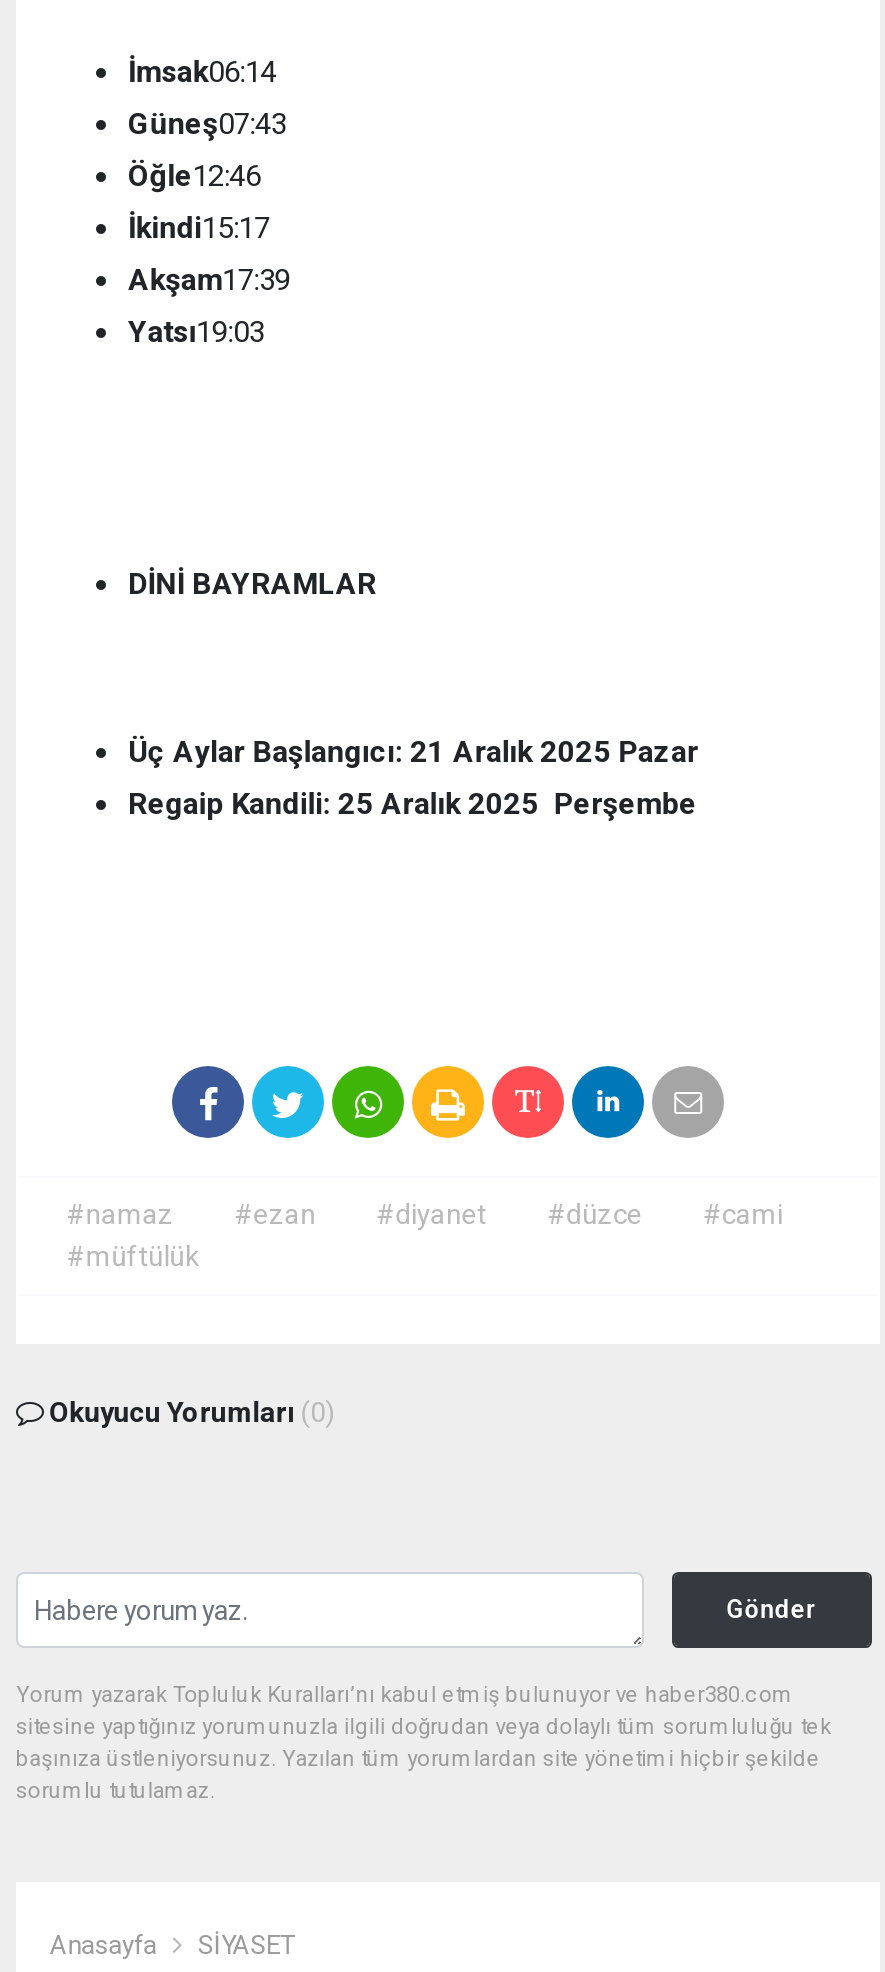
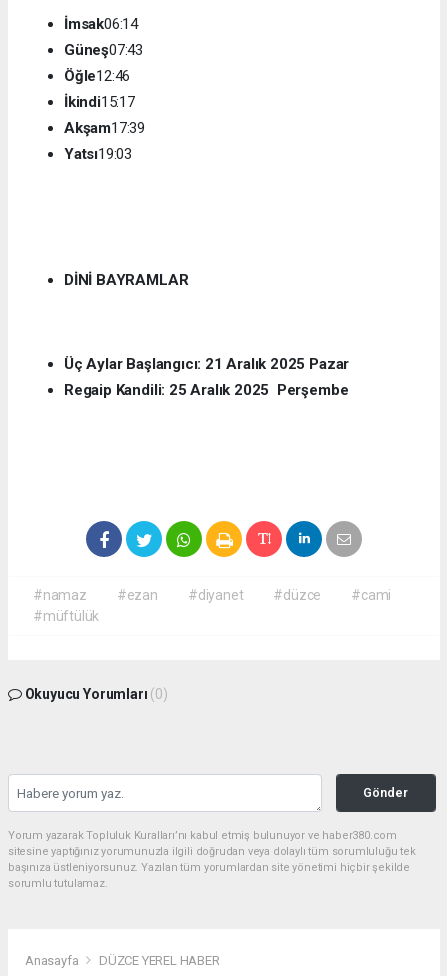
[198,1929,293,1959] SİYASET -> [99,953,220,968] DÜZCE YEREL HABER

